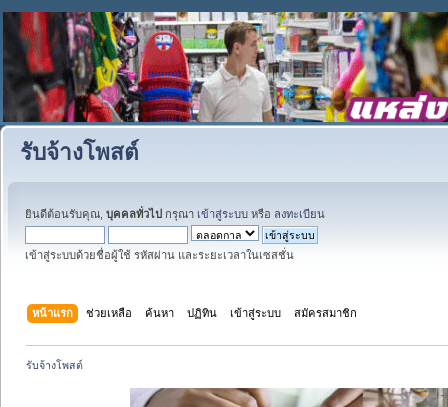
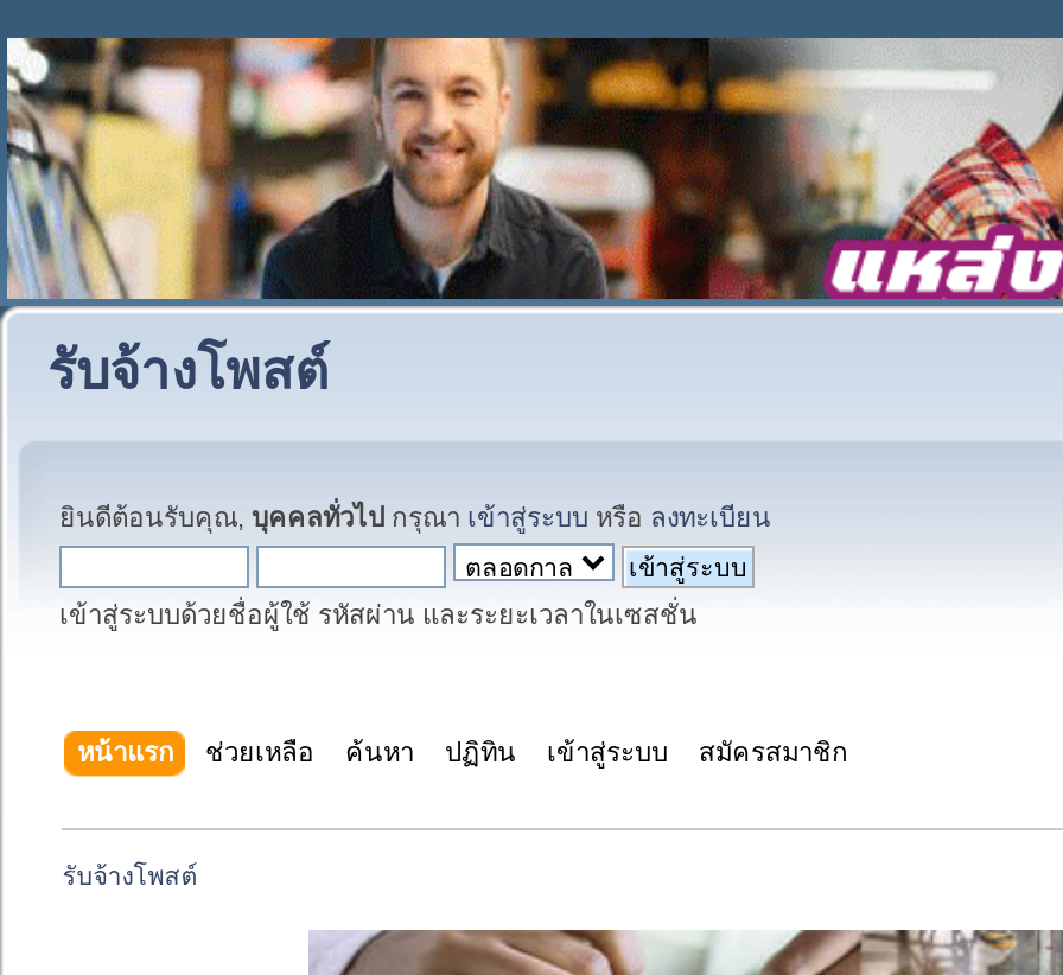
[3,11,445,123] [image] -> [7,36,1056,301] [image]

